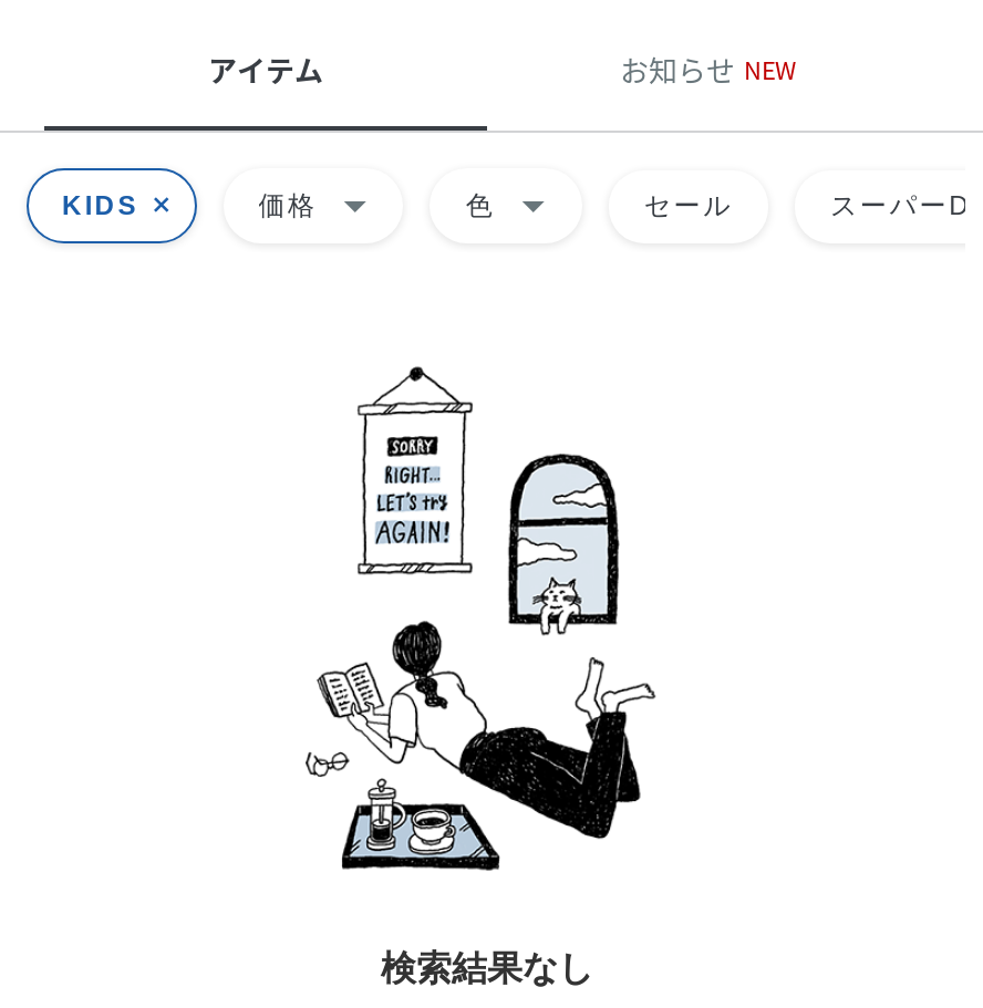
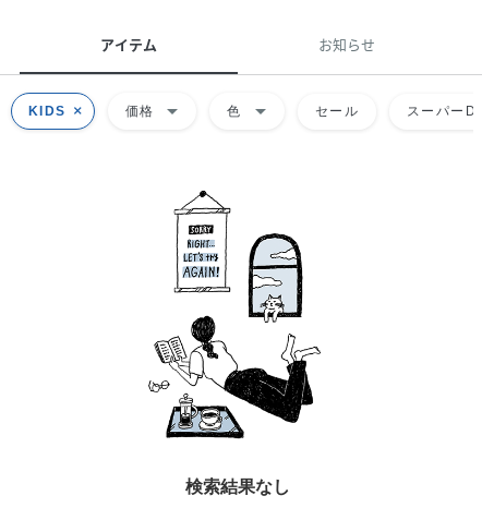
[620,48,797,90] お知らせ NEW -> [318,34,375,54] お知らせ

